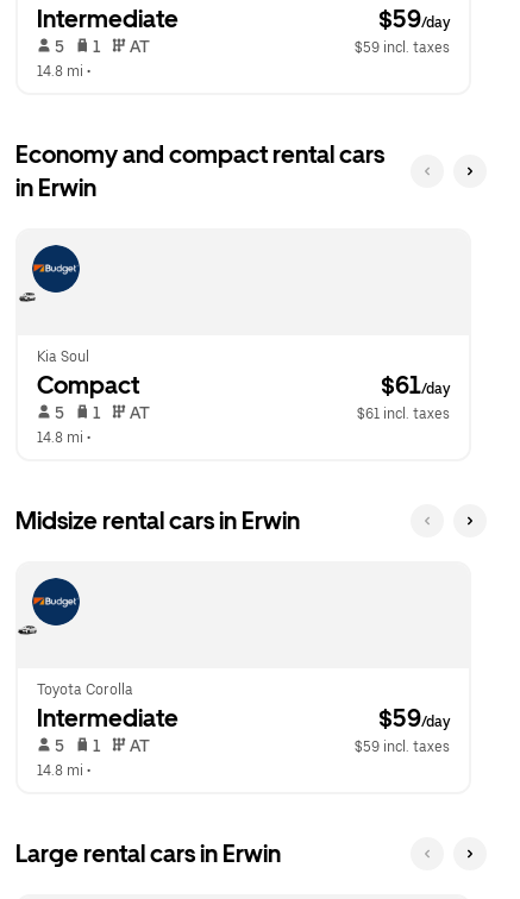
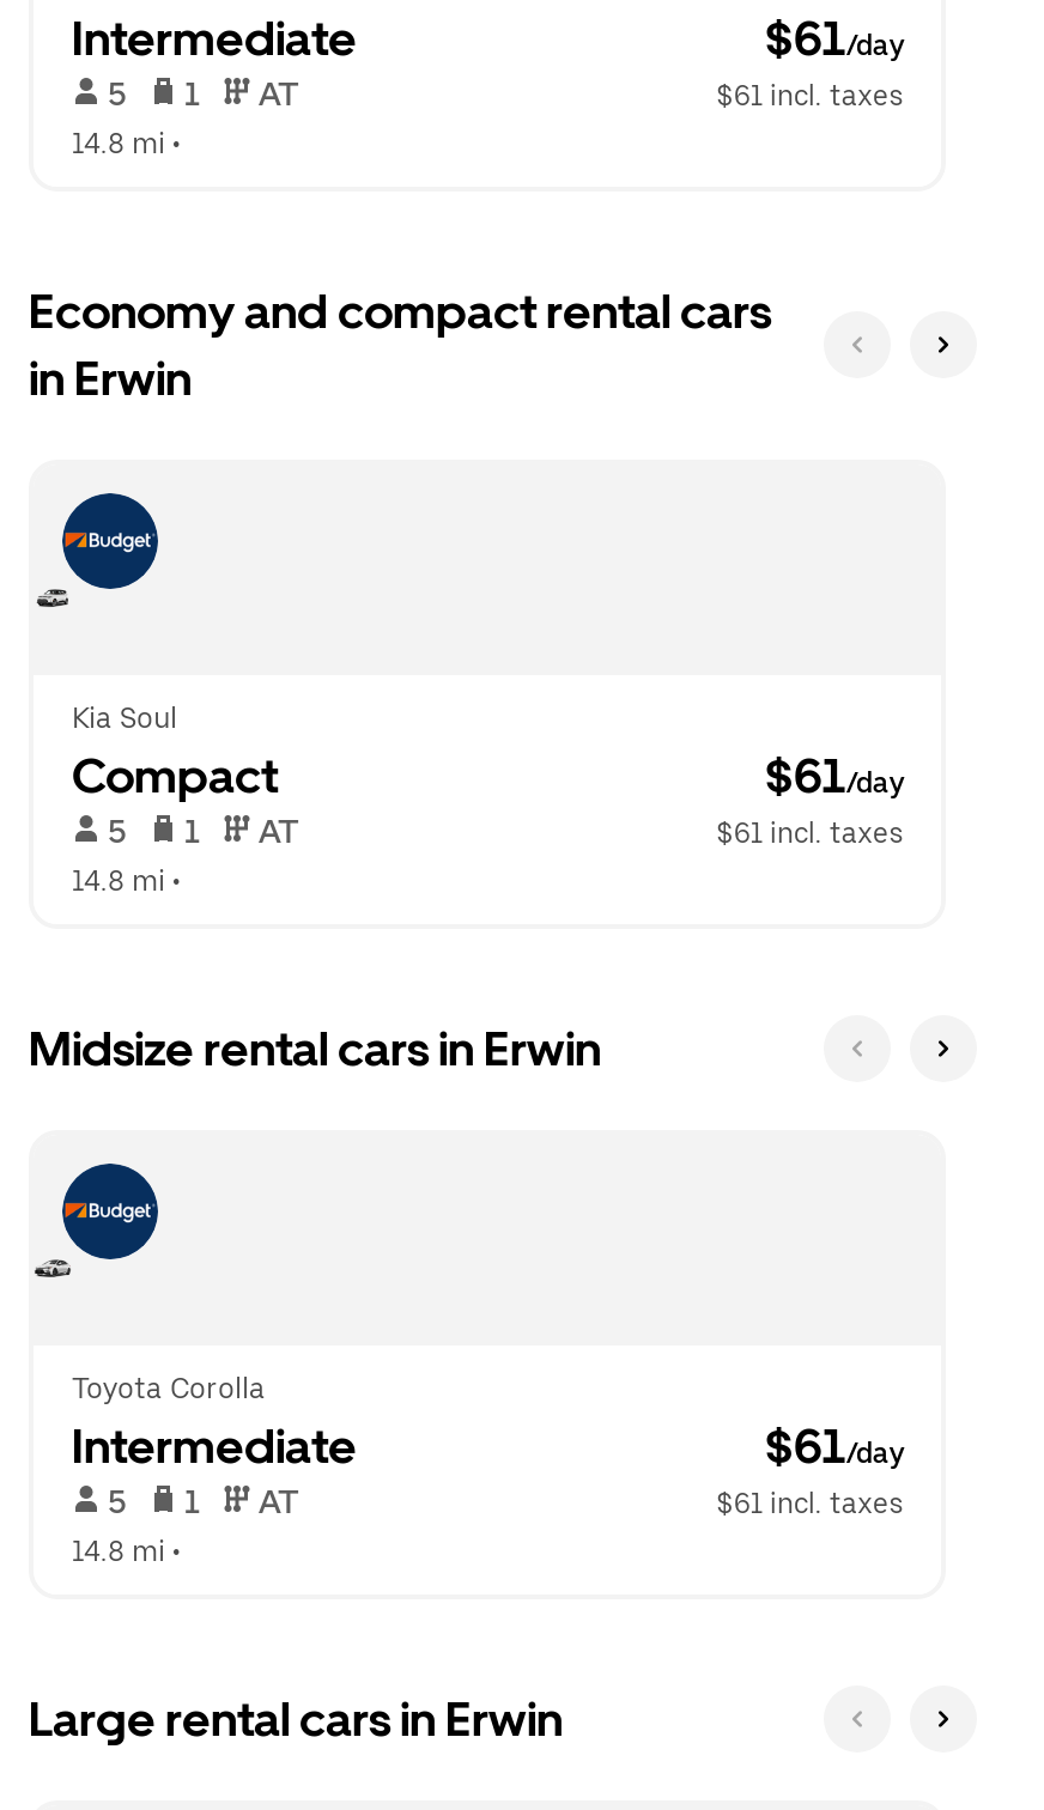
[379,5,450,33] $59/day -> [765,10,903,67] $61/day
[355,39,450,56] $59 incl. taxes -> [717,79,903,113] $61 incl. taxes
[379,704,450,733] $59/day -> [765,1417,903,1475] $61/day
[355,738,450,755] $59 incl. taxes -> [717,1487,903,1520] $61 incl. taxes

